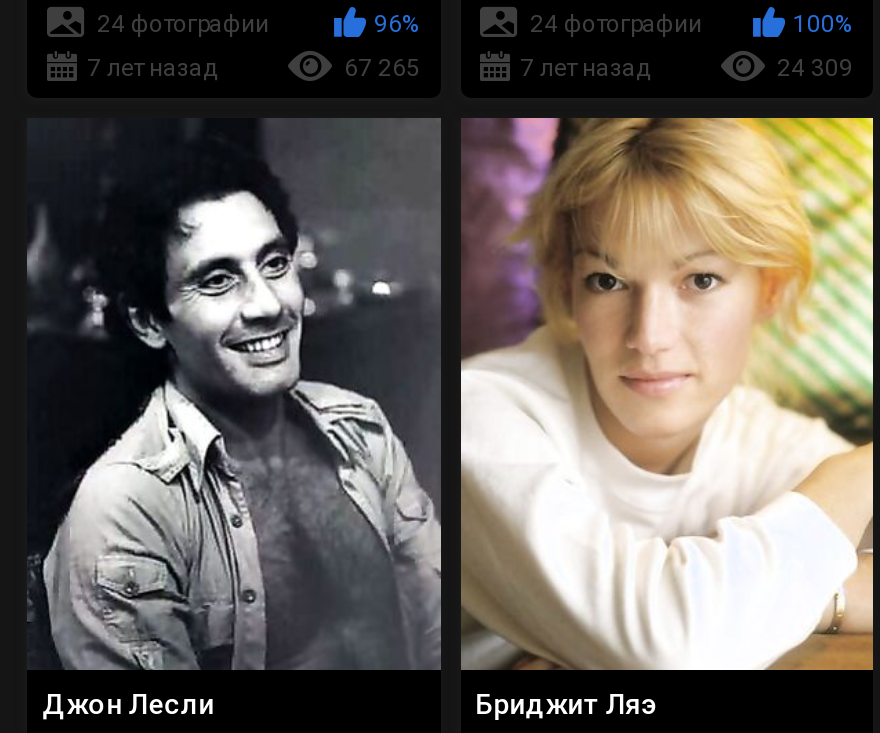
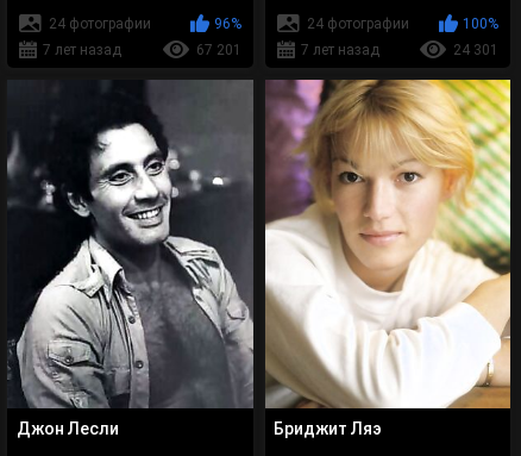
[344,55,420,83] 67 265 -> [196,42,241,59] 67 201
[777,55,853,83] 24 309 -> [453,42,498,59] 24 301

